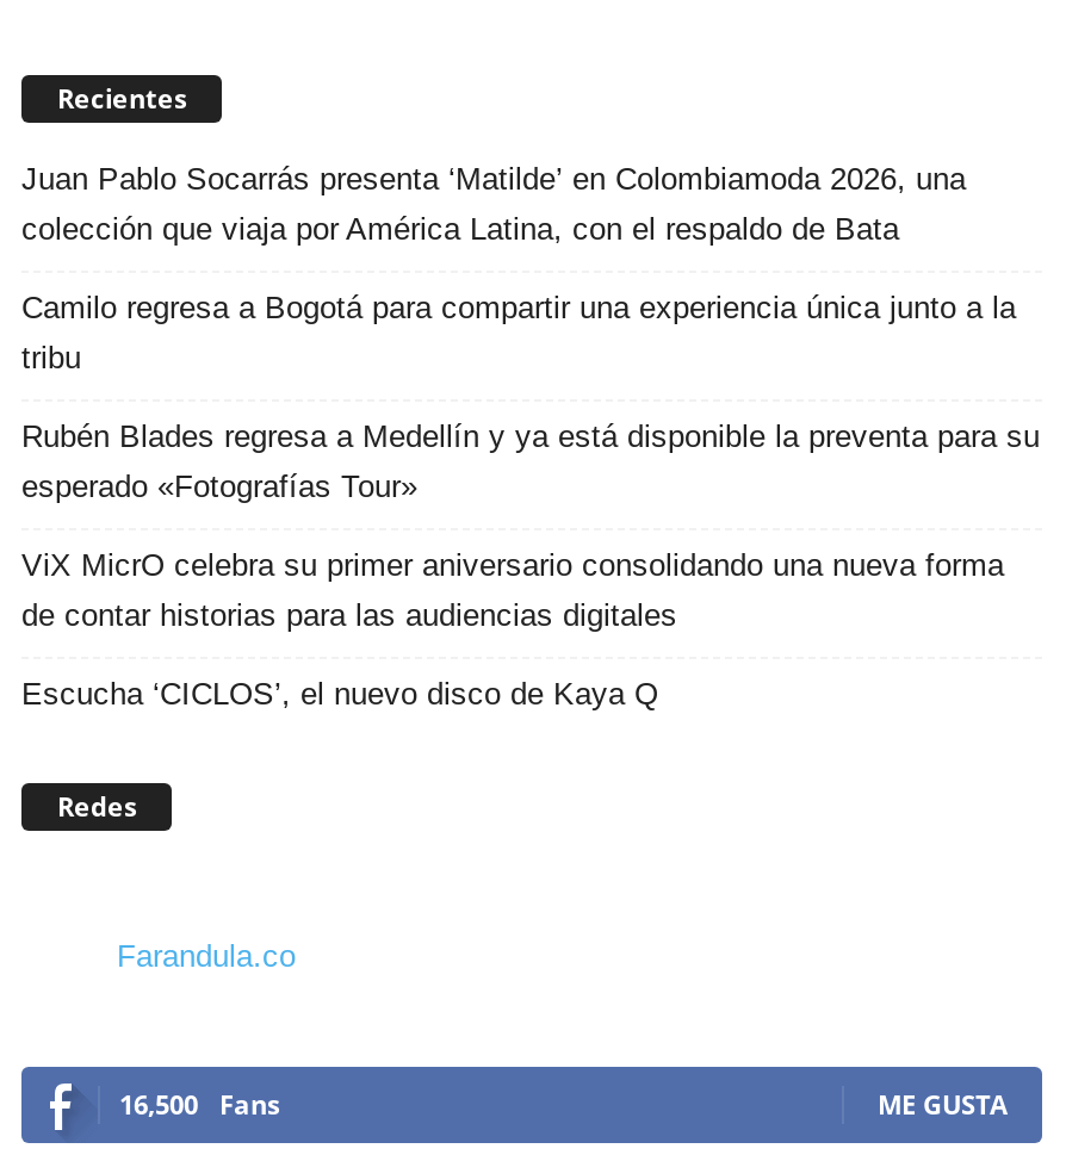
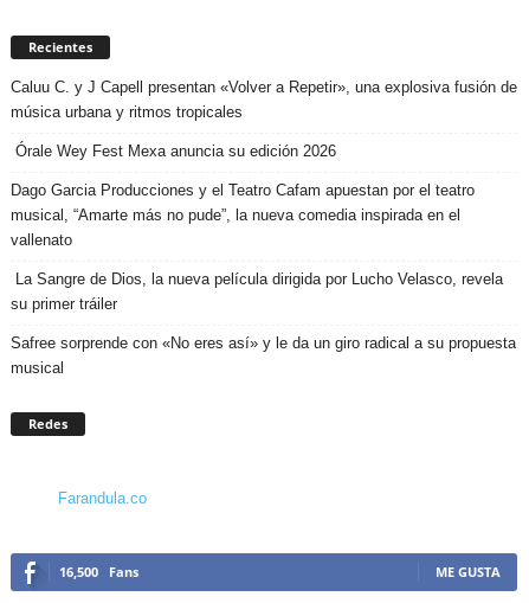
[21,160,966,246] Juan Pablo Socarrás presenta ‘Matilde’ en Colombiamoda 2026, una | colección que viaja por América Latina, con el respaldo de Bata -> [11,78,517,120] Caluu C. y J Capell presentan «Volver a Repetir», una explosiva fusión de | música urbana y ritmos tropicales
[21,289,1016,375] Camilo regresa a Bogotá para compartir una experiencia única junto a la | tribu -> [11,142,336,159] Órale Wey Fest Mexa anuncia su edición 2026
[21,417,1040,503] Rubén Blades regresa a Medellín y ya está disponible la preventa para su | esperado «Fotografías Tour» -> [11,181,475,248] Dago Garcia Producciones y el Teatro Cafam apuestan por el teatro | musical, “Amarte más no pude”, la nueva comedia inspirada en el | vallenato
[21,546,1004,632] ViX MicrO celebra su primer aniversario consolidando una nueva forma | de contar historias para las audiencias digitales -> [11,270,503,312] La Sangre de Dios, la nueva película dirigida por Lucho Velasco, revela | su primer tráiler
[21,675,658,711] Escucha ‘CICLOS’, el nuevo disco de Kaya Q -> [11,334,516,376] Safree sorprende con «No eres así» y le da un giro radical a su propuesta | musical

